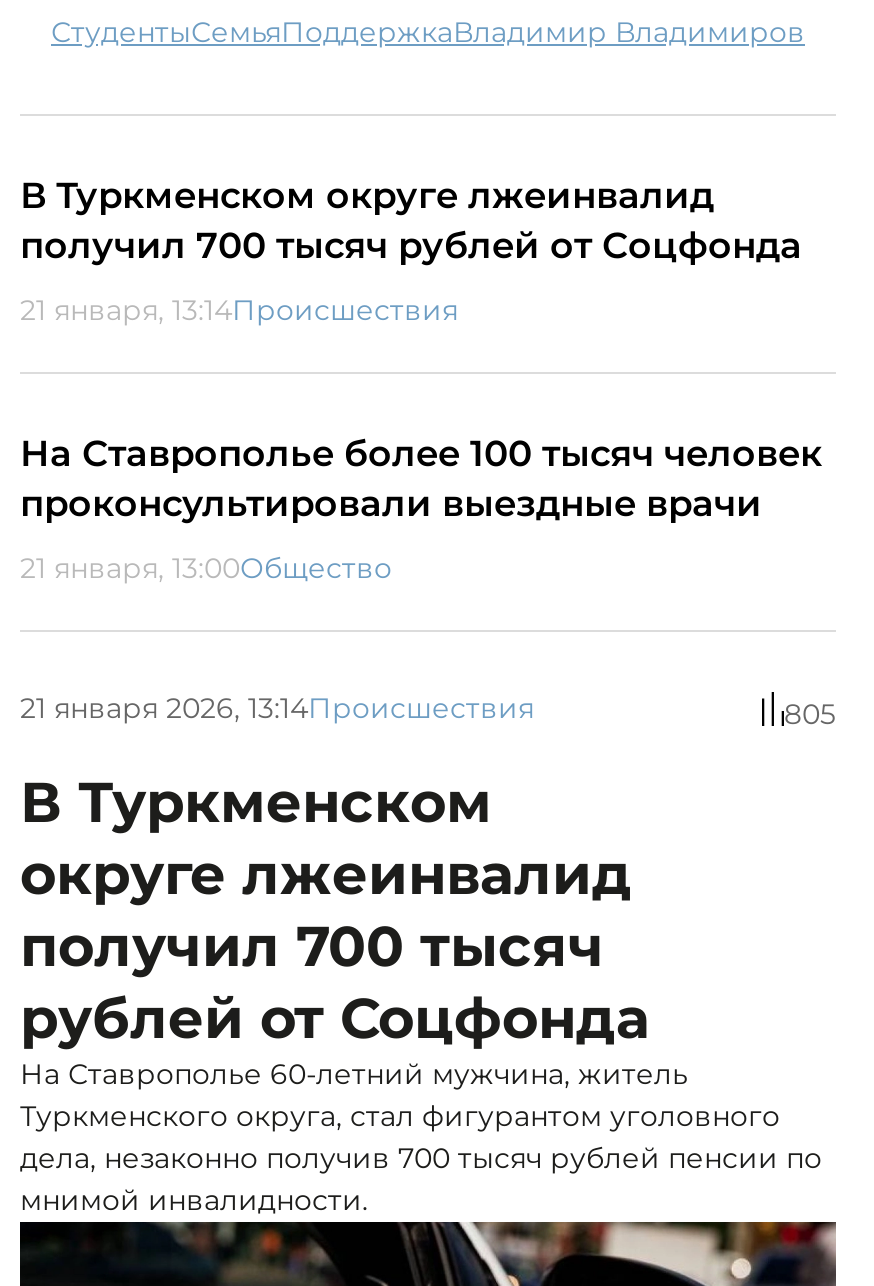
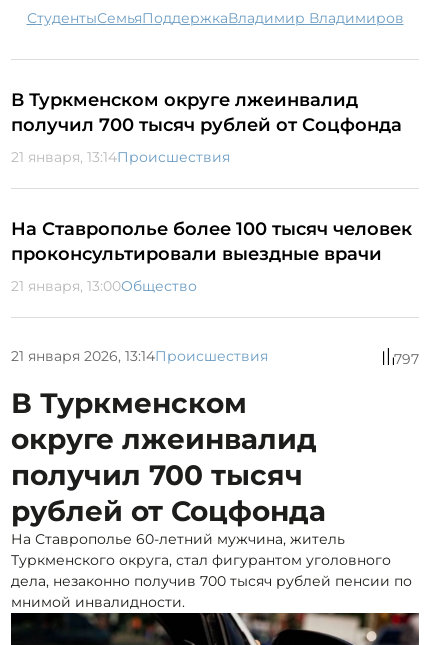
[784,696,836,732] 805 -> [394,350,419,368] 797

